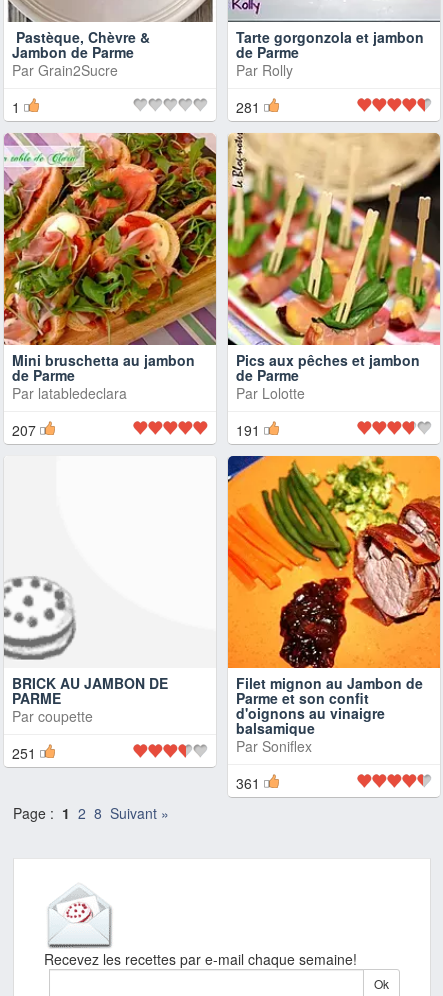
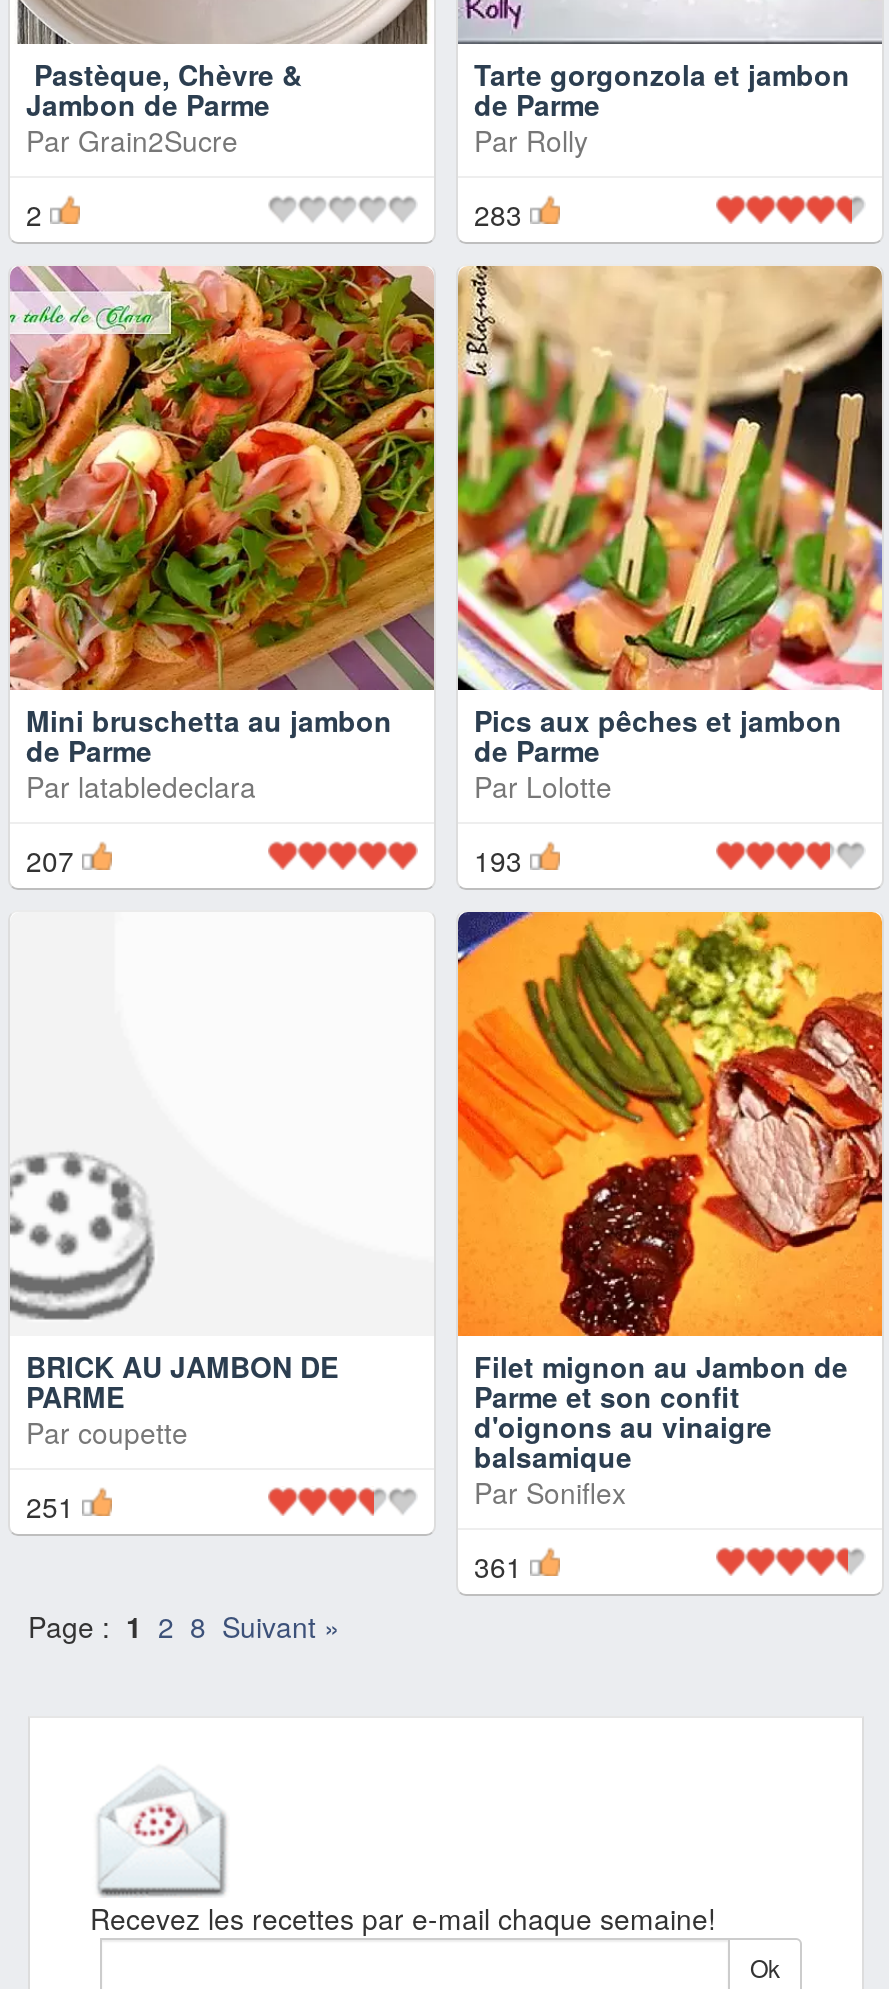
[12,97,20,117] 1 -> [26,194,42,234] 2
[236,97,260,117] 281 -> [474,194,522,234] 283
[236,420,260,440] 191 -> [474,840,522,880] 193

